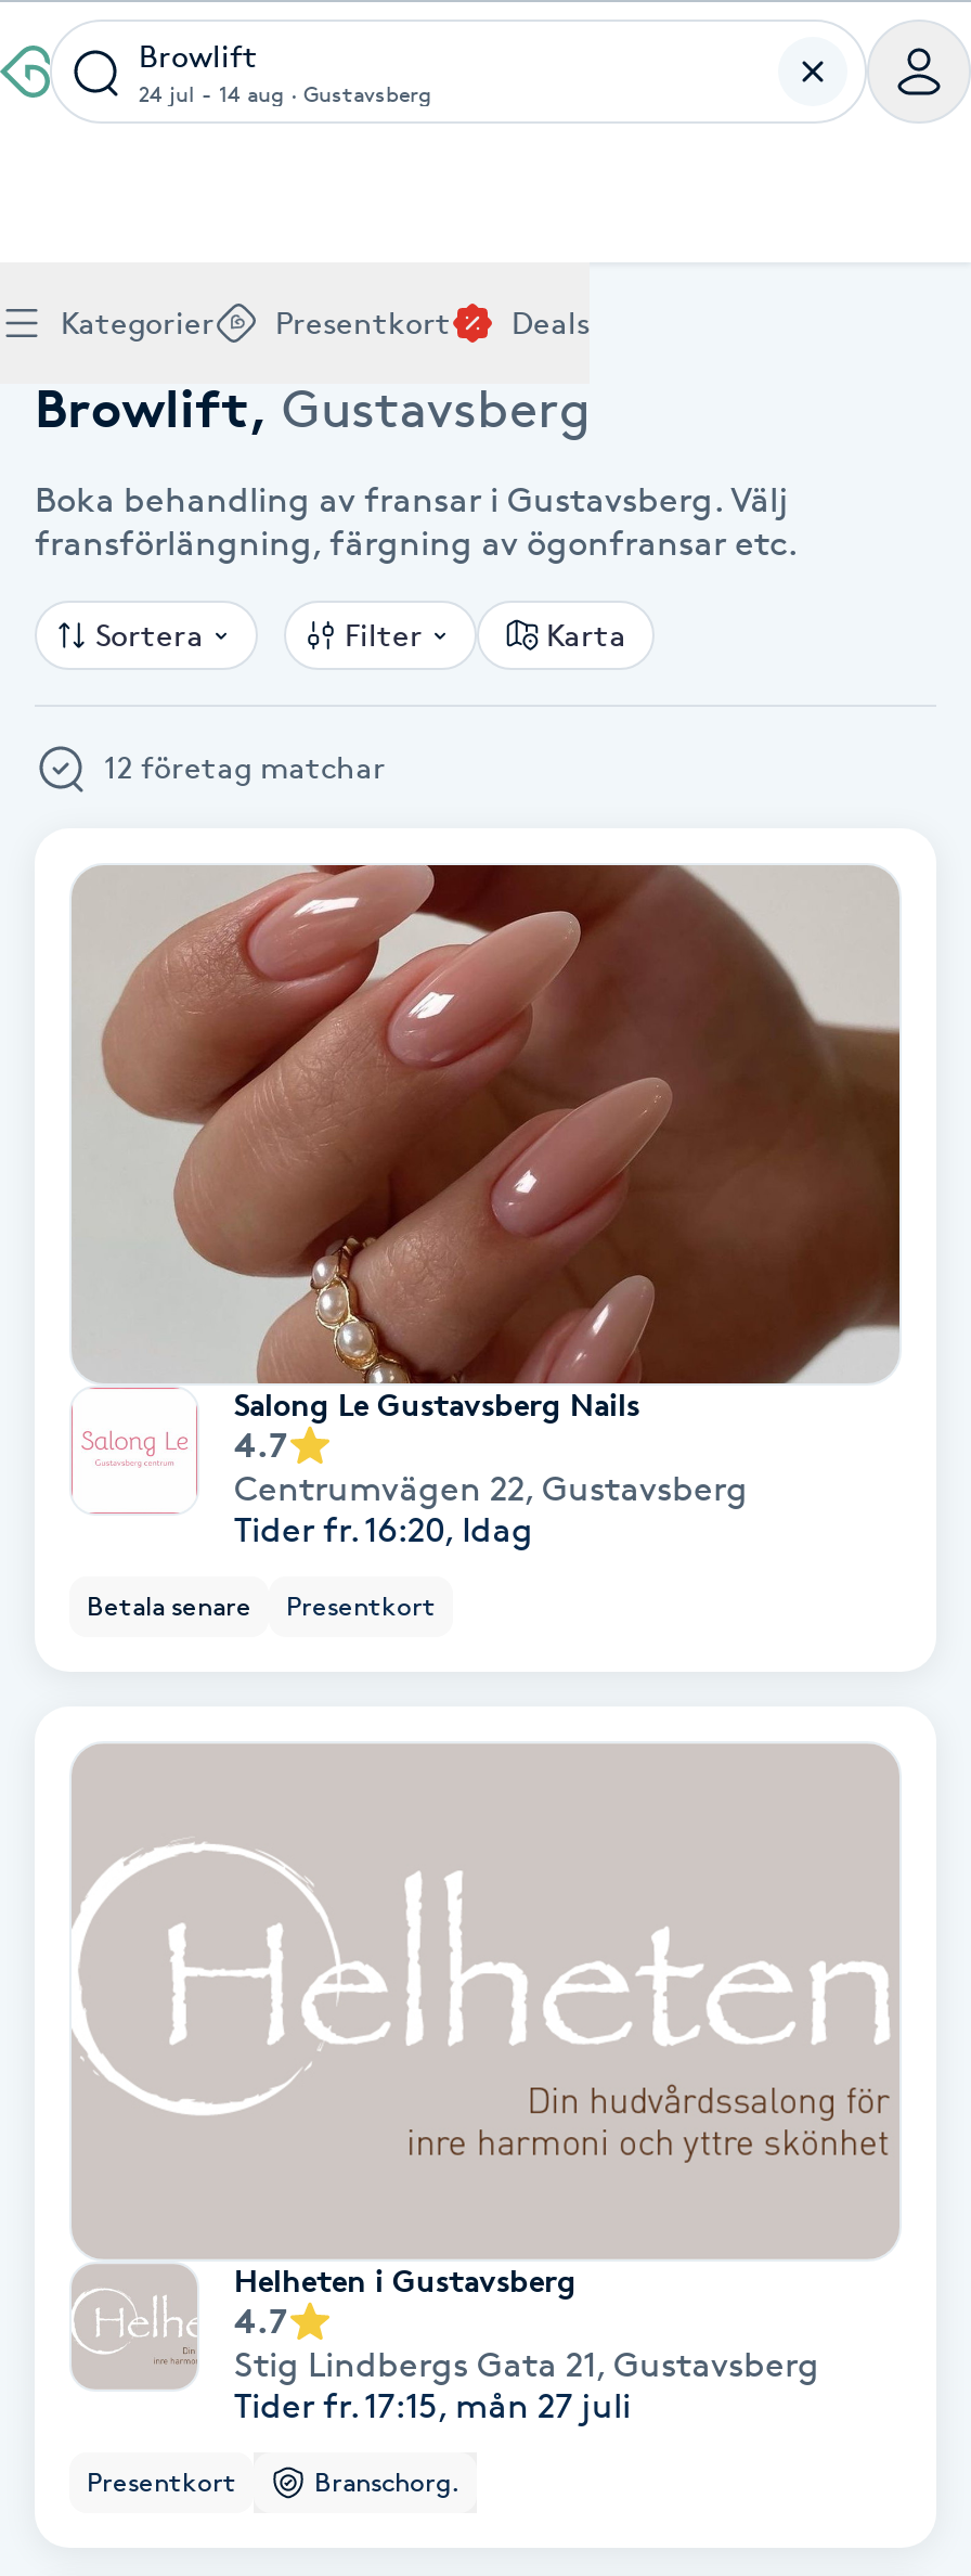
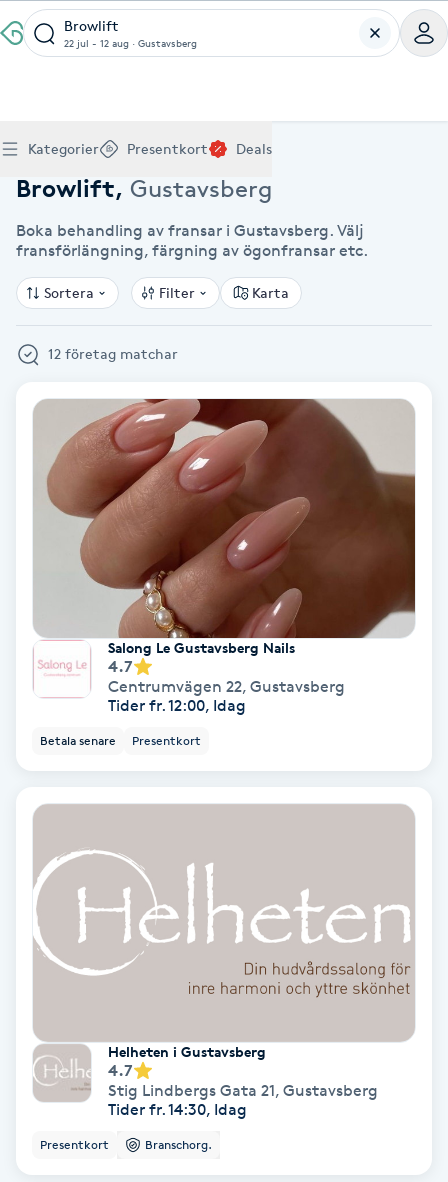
[139,78,431,106] 24 jul - 14 aug · Gustavsberg -> [64,36,197,49] 22 jul - 12 aug · Gustavsberg
[234,1508,533,1550] Tider fr. 16:20, Idag -> [108,696,246,715] Tider fr. 12:00, Idag
[234,2386,631,2427] Tider fr. 17:15, mån 27 juli -> [108,1100,247,1119] Tider fr. 14:30, Idag

